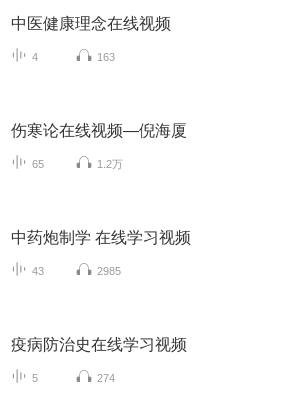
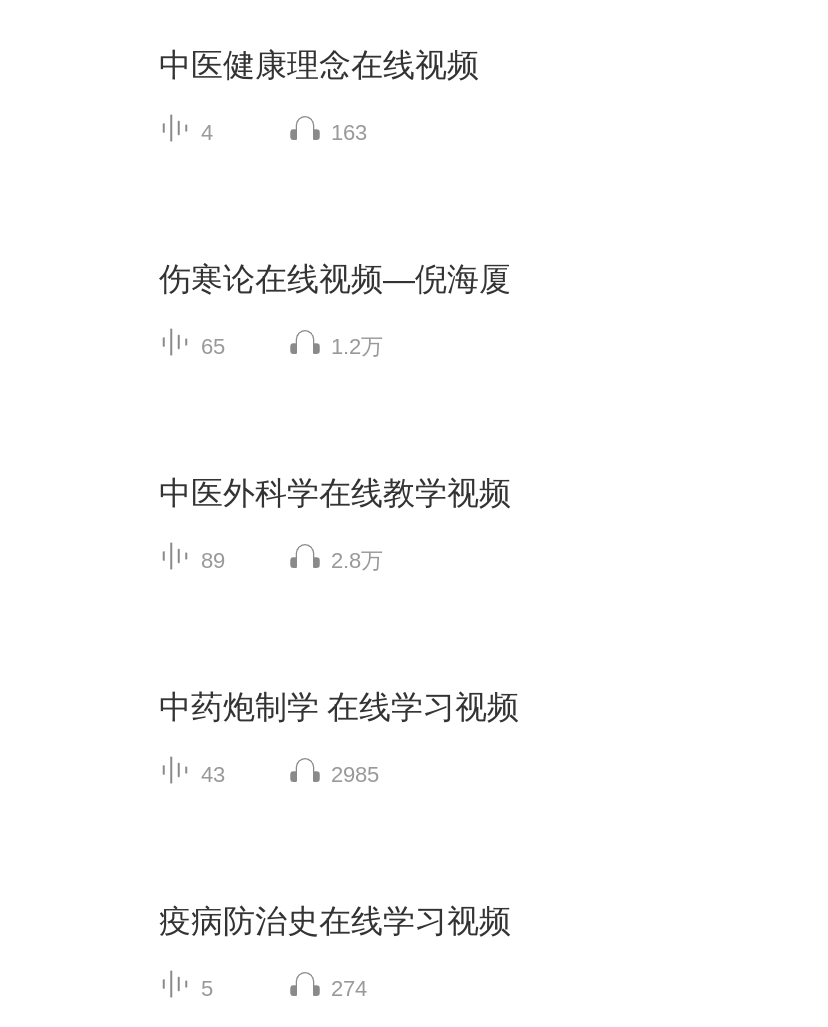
none -> [159,476,511,572] 中医外科学在线教学视频 | 89 | 2.8万

